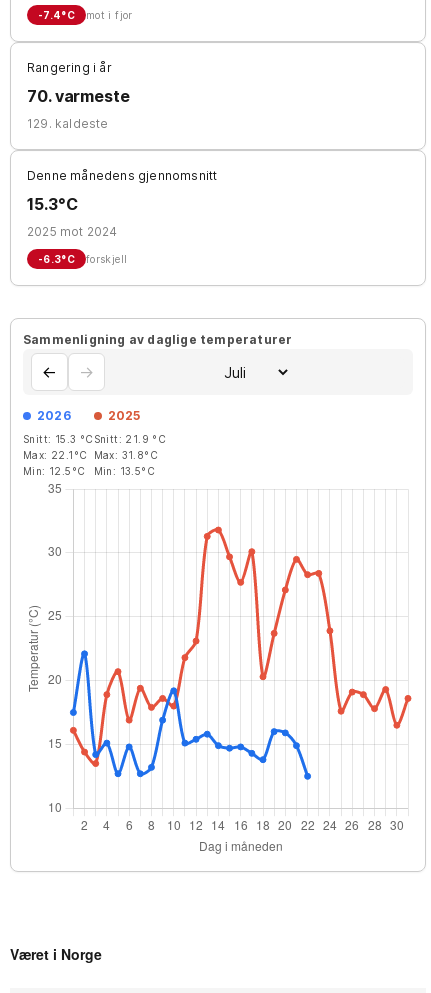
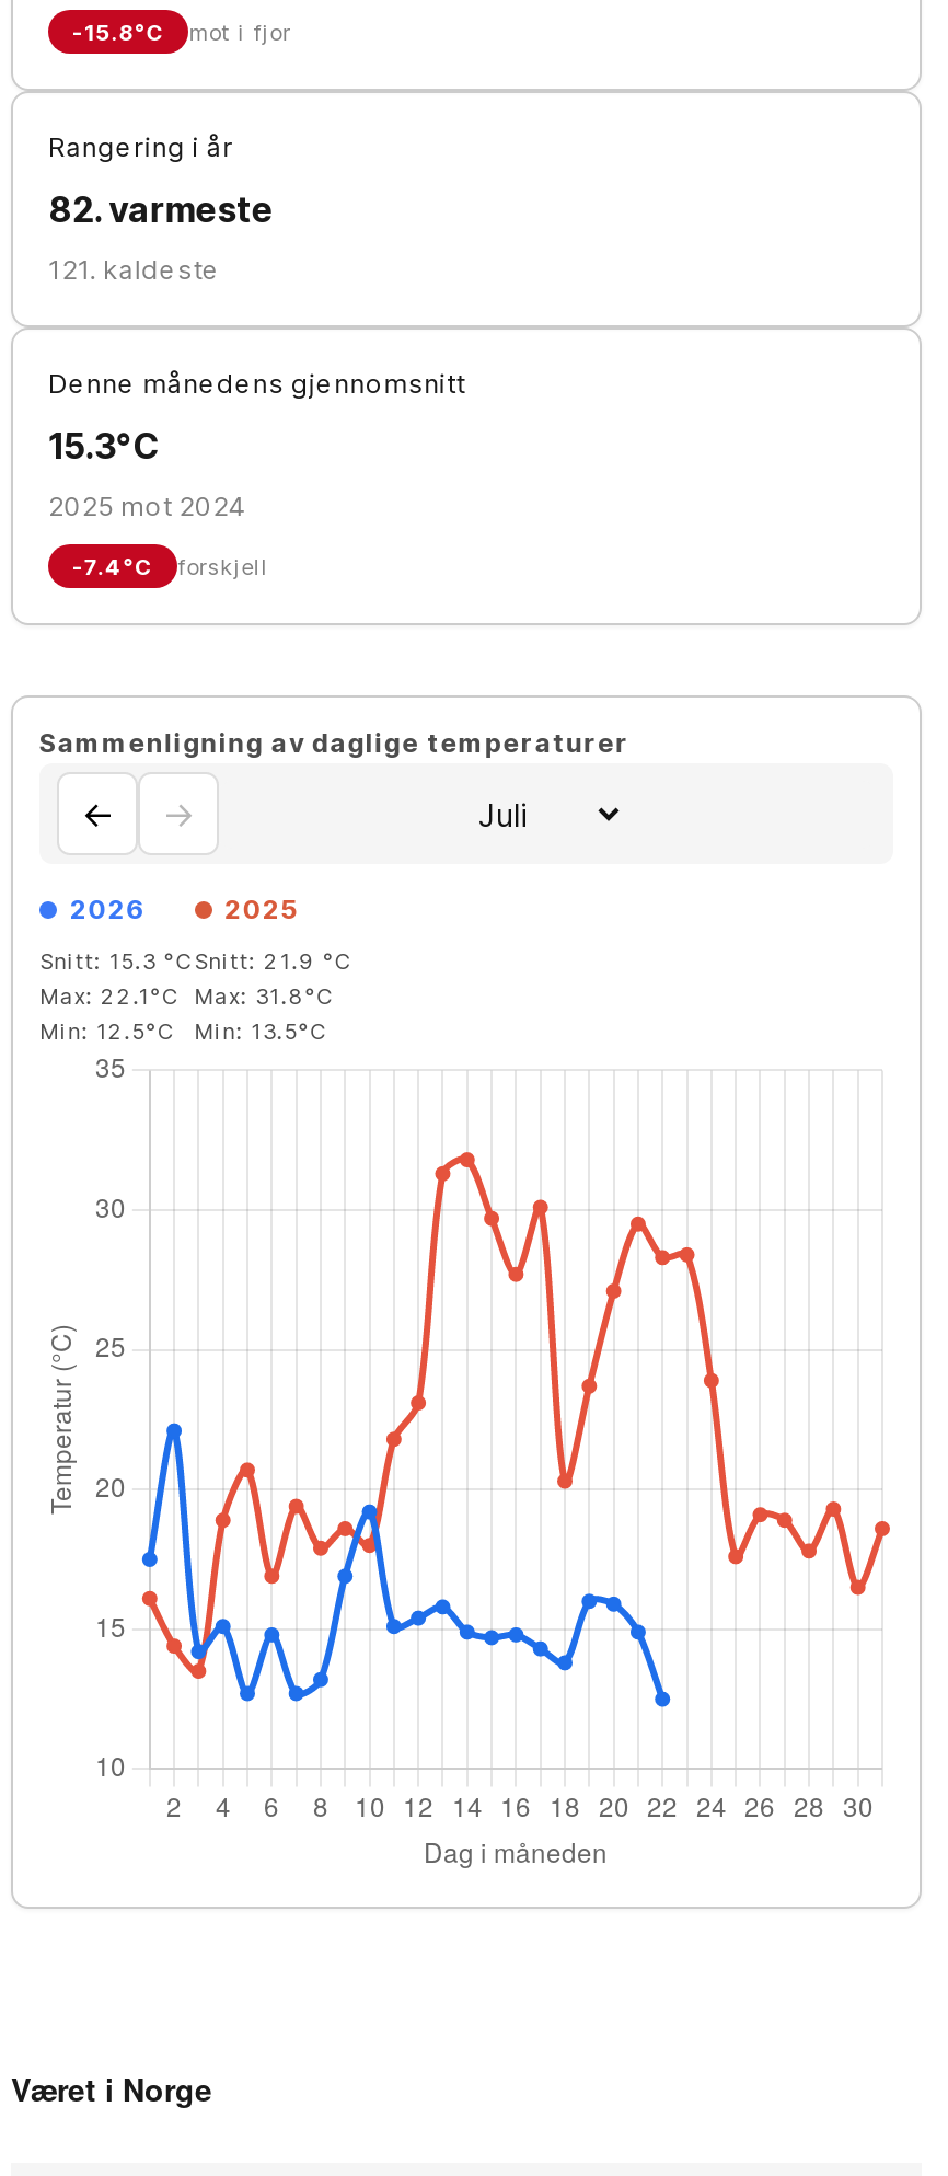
[38,9,133,21] -7.4°C mot i fjor -> [72,19,291,45] -15.8°C mot i fjor
[27,86,130,106] 70. varmeste -> [48,187,273,231] 82. varmeste
[27,116,109,131] 129. kaldeste -> [48,253,220,286] 121. kaldeste
[38,253,127,265] -6.3°C forskjell -> [72,553,268,579] -7.4°C forskjell

